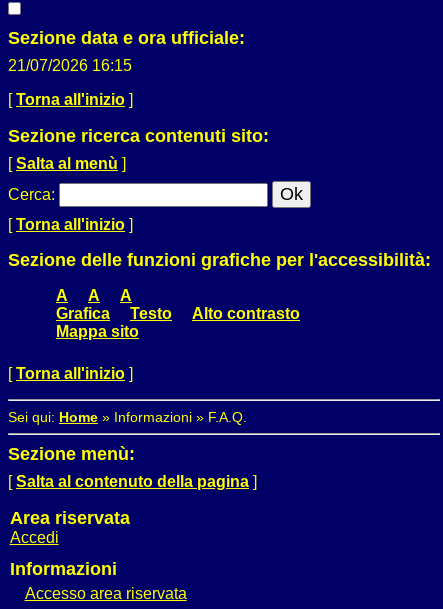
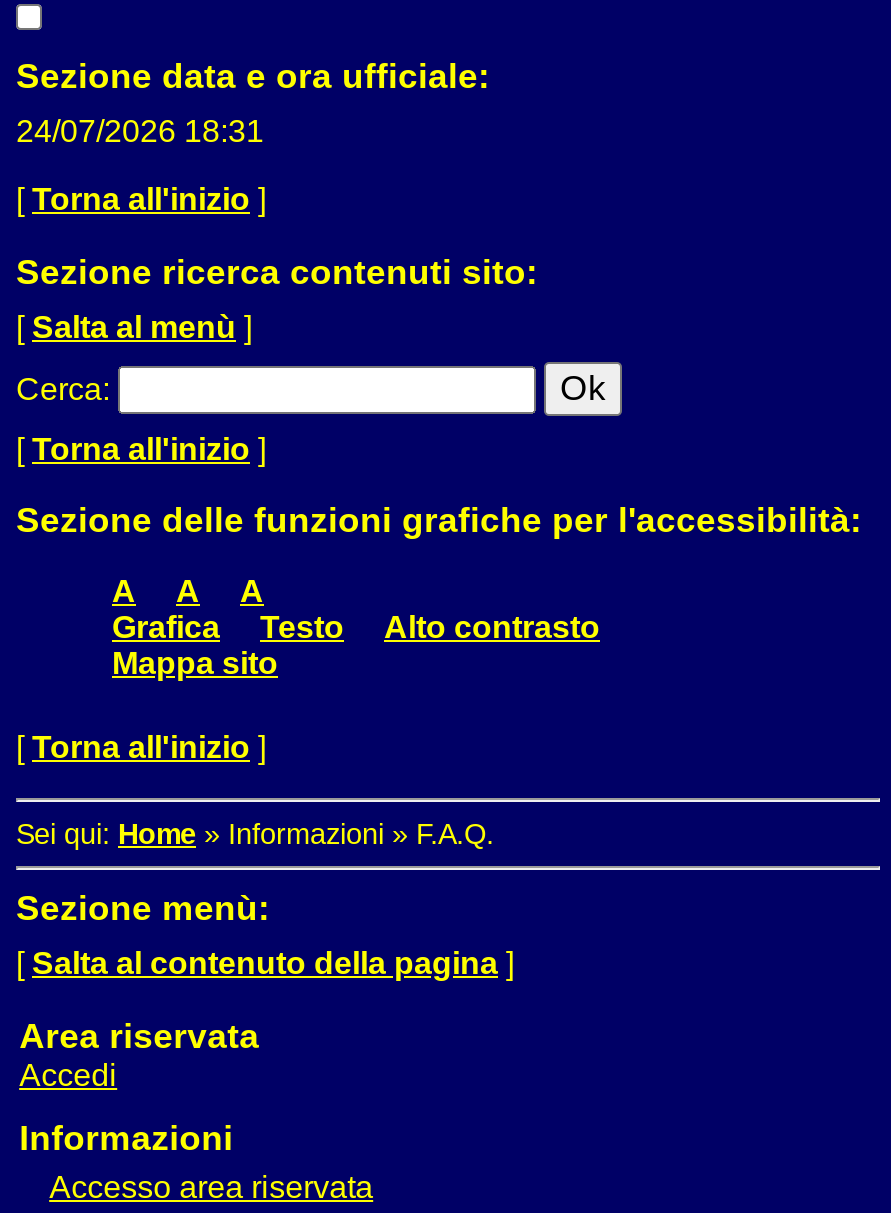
[8,57,132,74] 21/07/2026 16:15 -> [16,114,264,148] 24/07/2026 18:31

